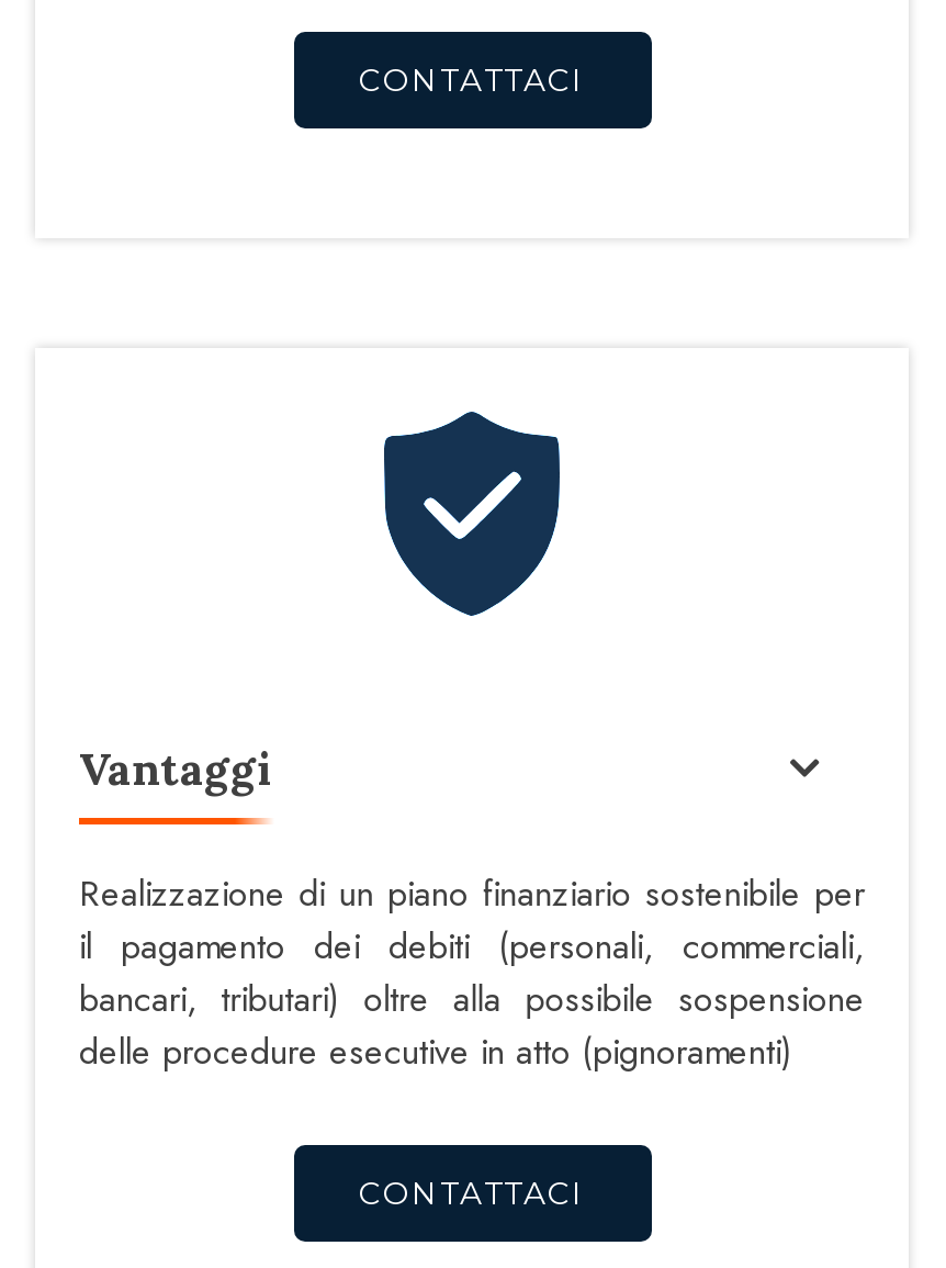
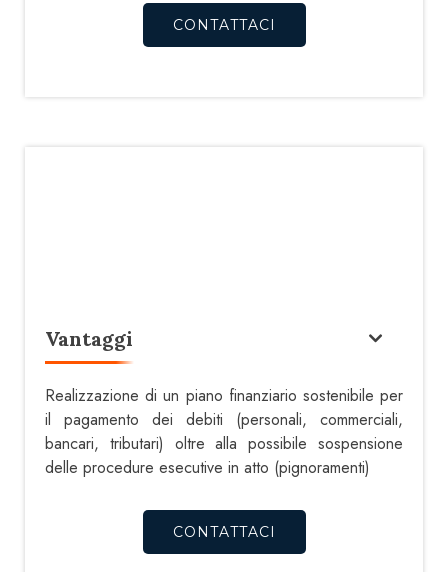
[382,409,562,618] [image] -> none

